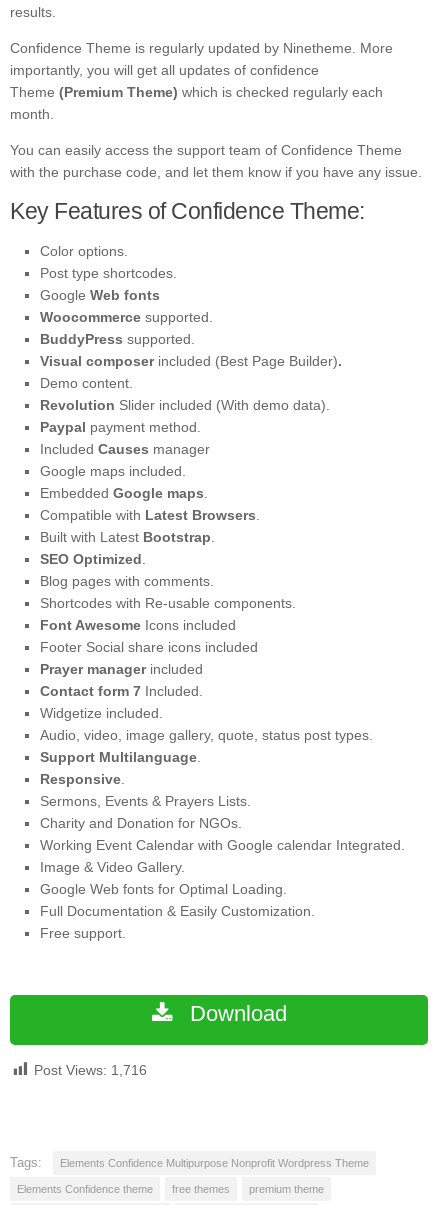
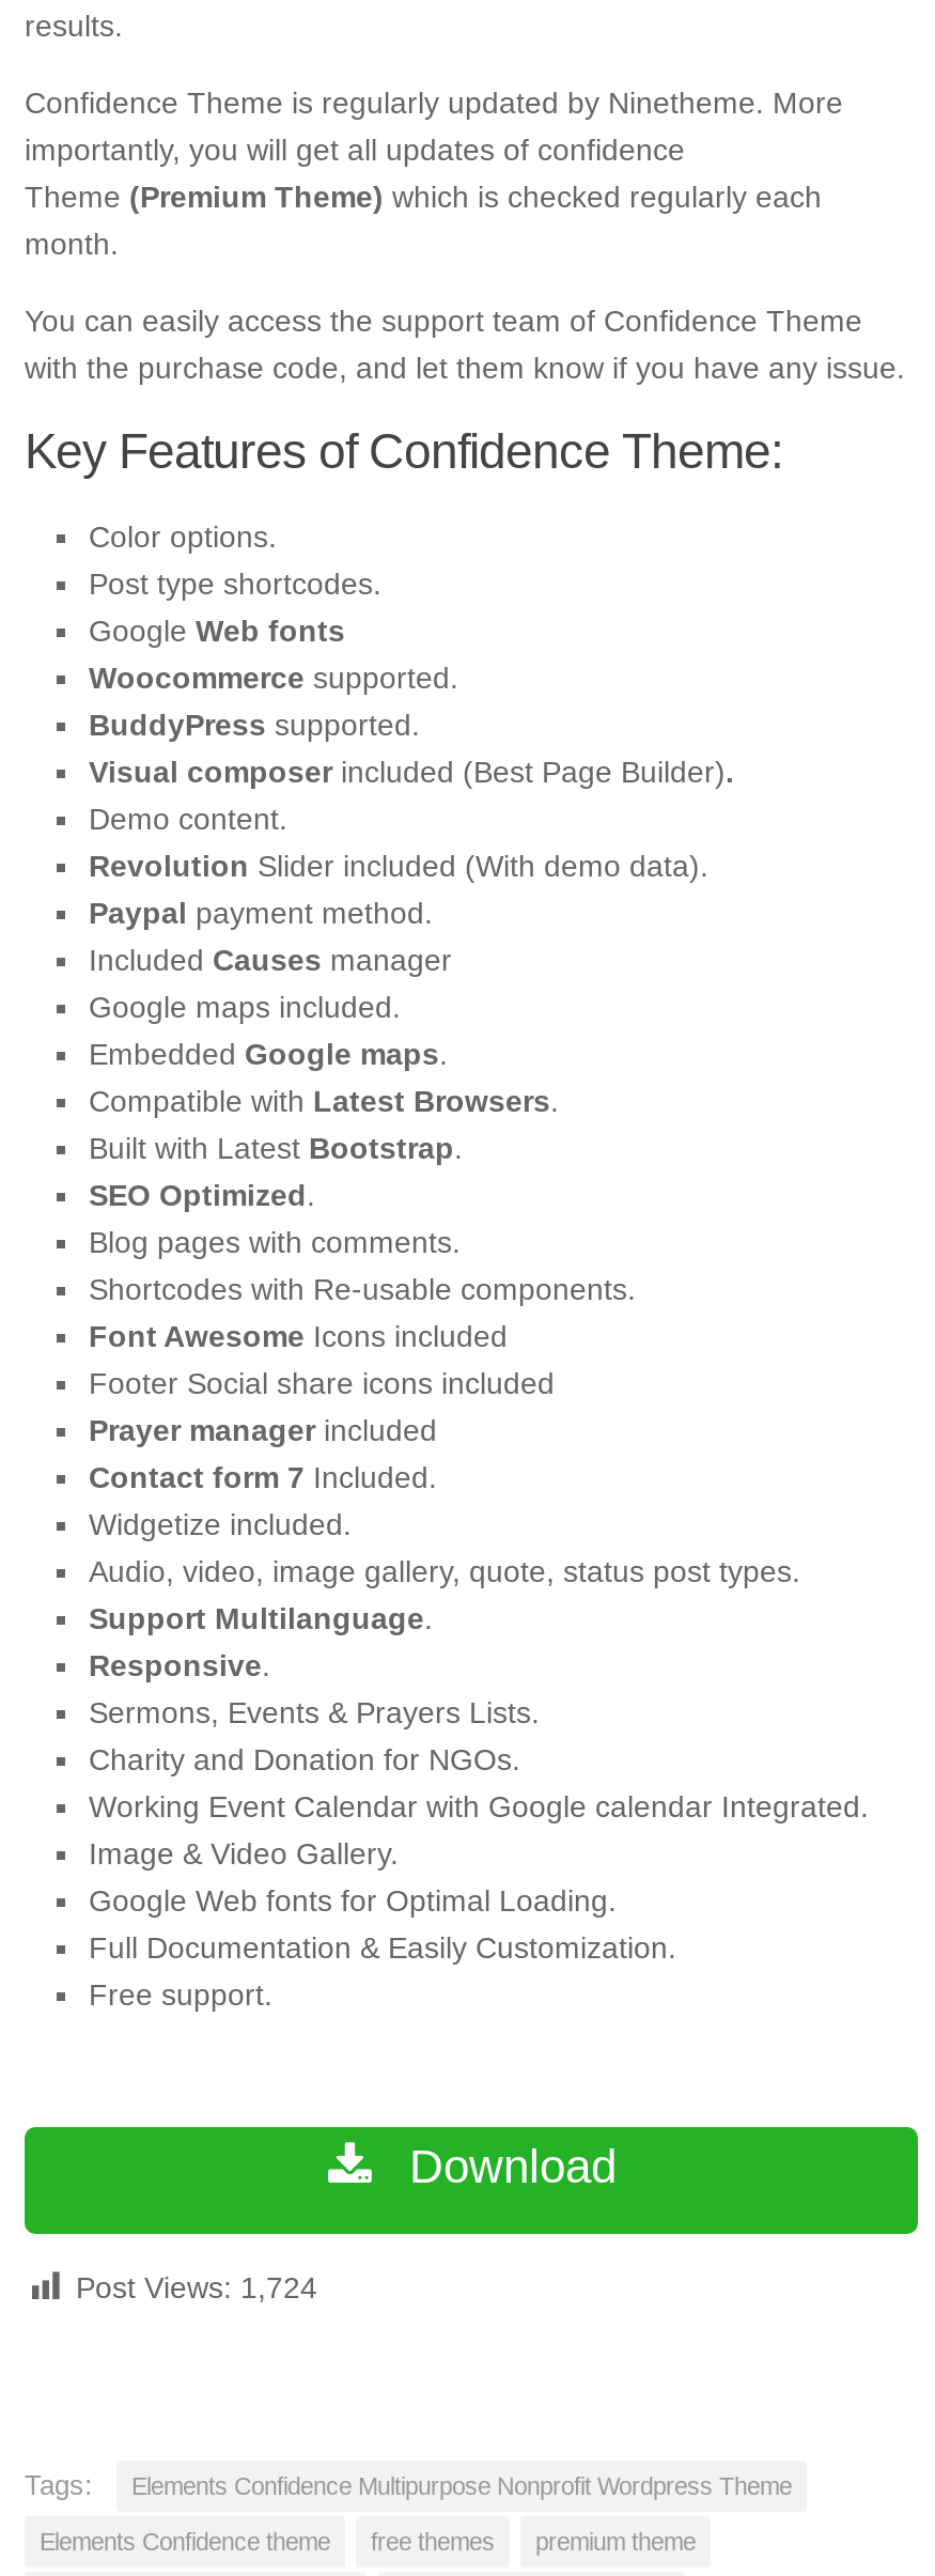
[34,1062,147,1078] Post Views: 1,716 -> [76,2270,317,2304] Post Views: 1,724

